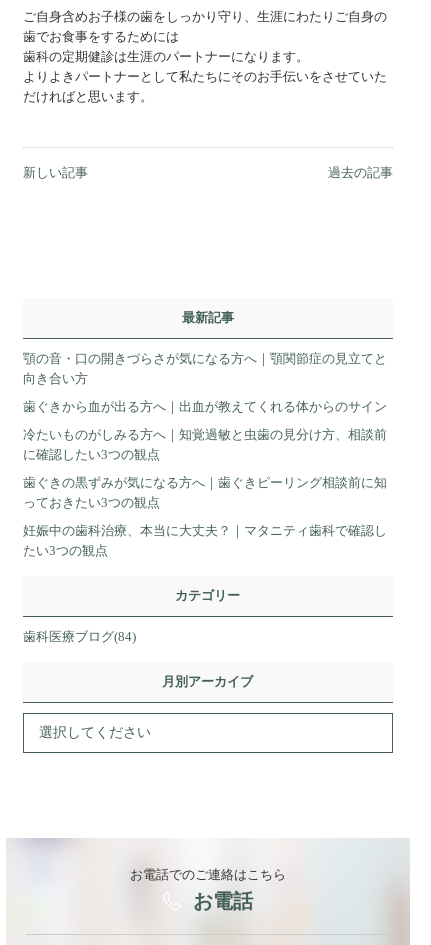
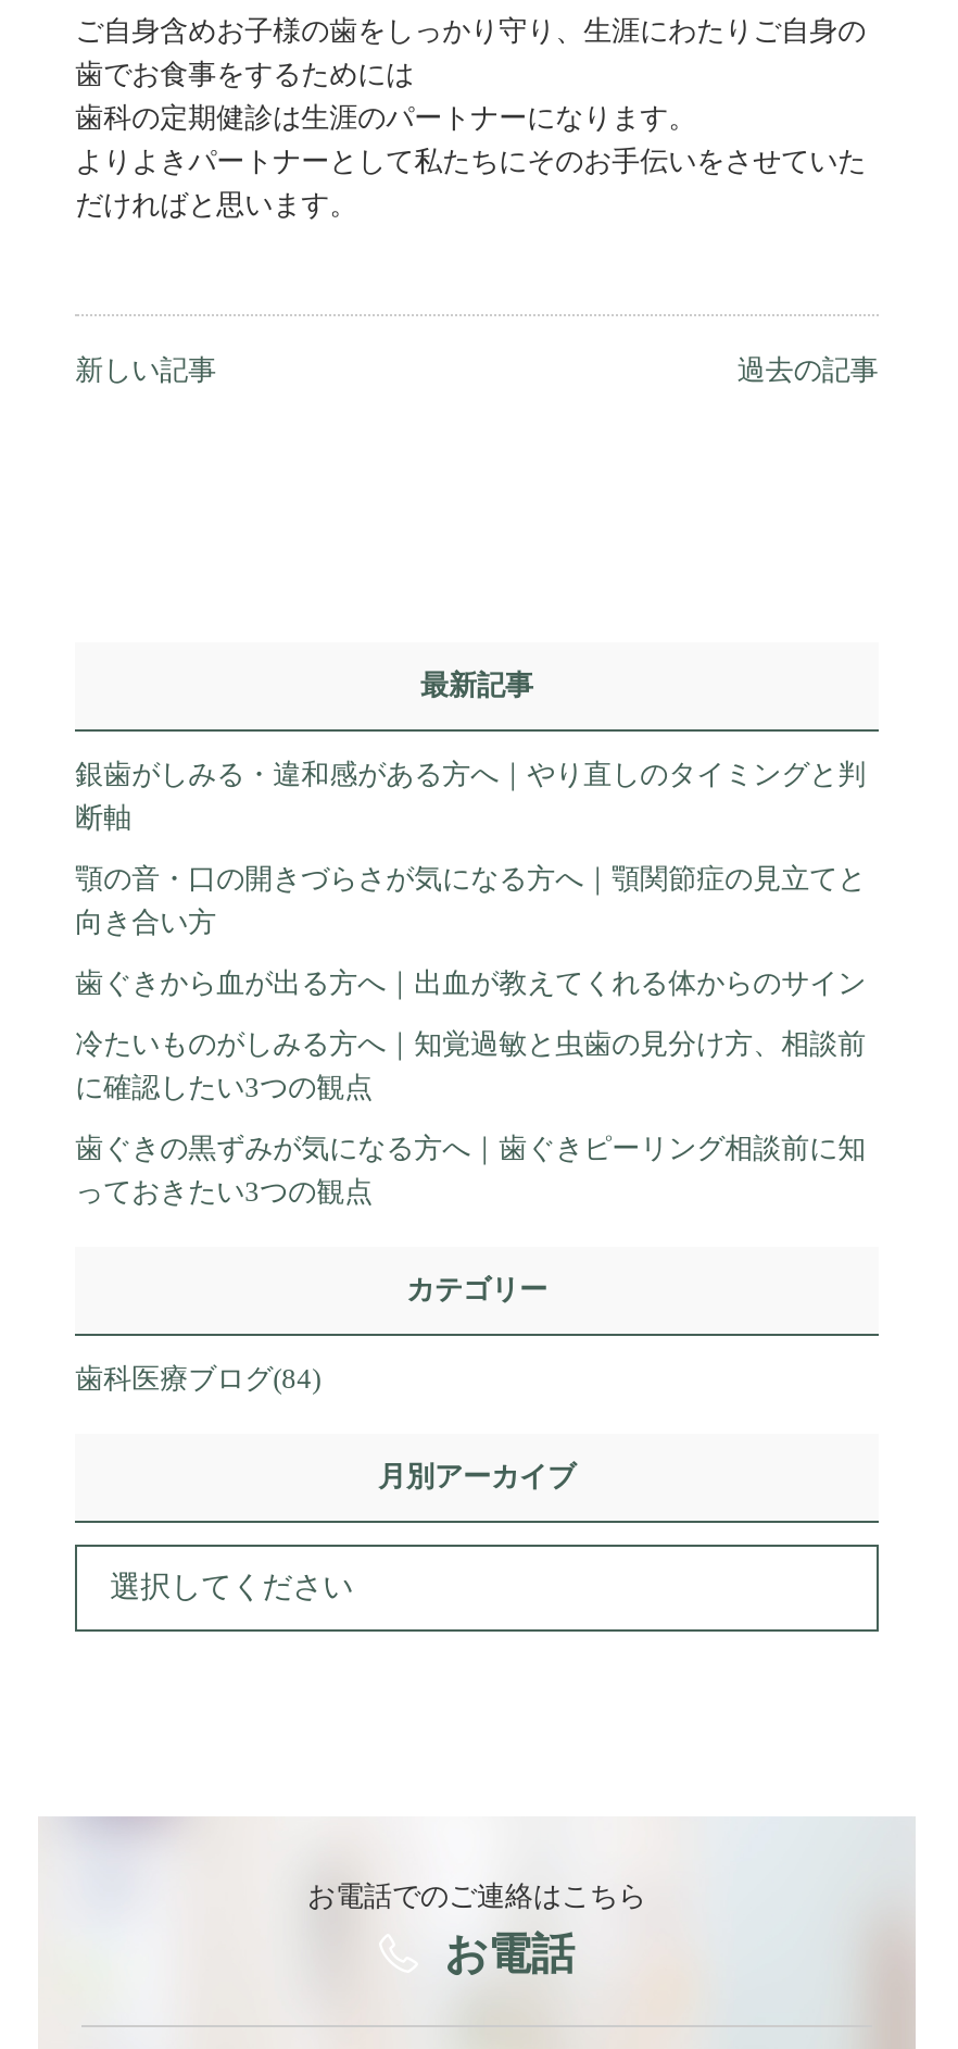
none -> [75,759,866,835] 銀歯がしみる・違和感がある方へ｜やり直しのタイミングと判 | 断軸
moved [23,351,387,510] -> [75,863,866,1209]: 顎の音・口の開きづらさが気になる方へ｜顎関節症の見立てと | 向き合い方 | 歯ぐきから血が出る方へ｜出血が教えてくれる体からのサイン | 冷たいものがしみる方へ｜知覚過敏と虫歯の見分け方、相談前 | に確認したい3つの観点 | 歯ぐきの黒ずみが気になる方へ｜歯ぐきピーリング相談前に知 | っておきたい3つの観点
[23,523,387,558] 妊娠中の歯科治療、本当に大丈夫？｜マタニティ歯科で確認し | たい3つの観点 -> none

